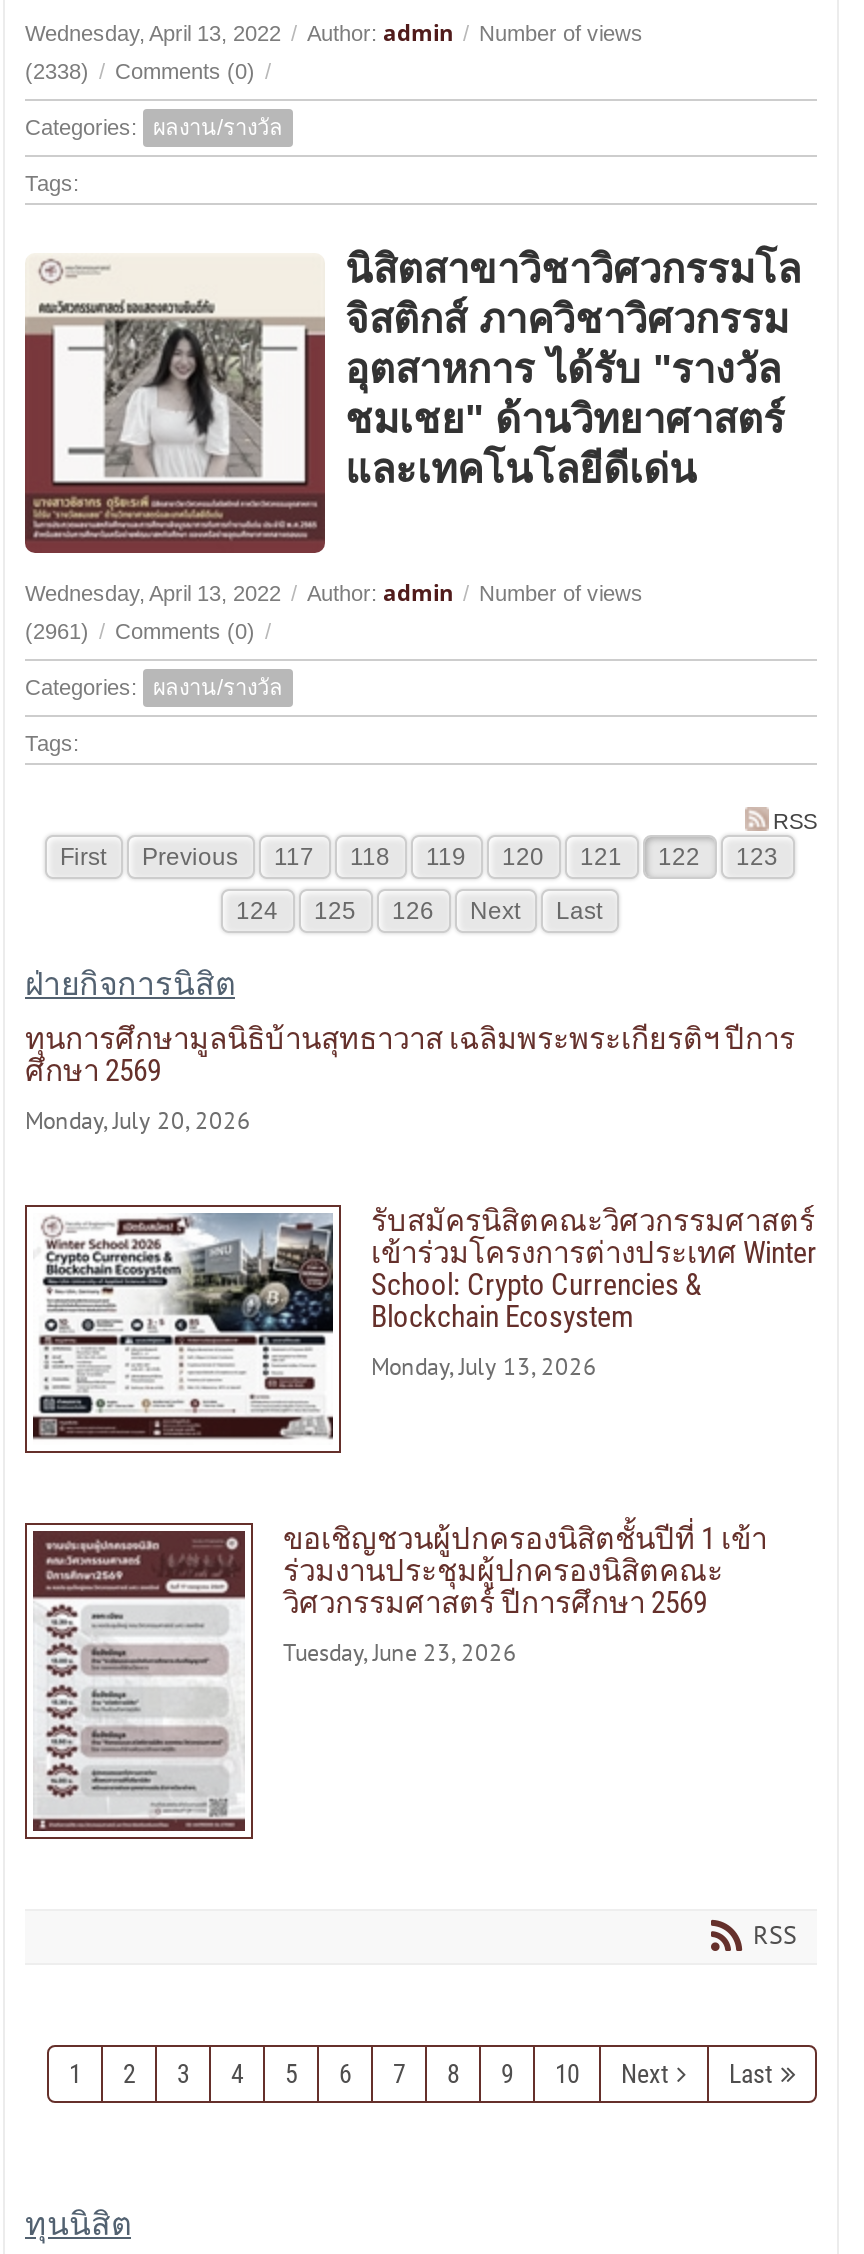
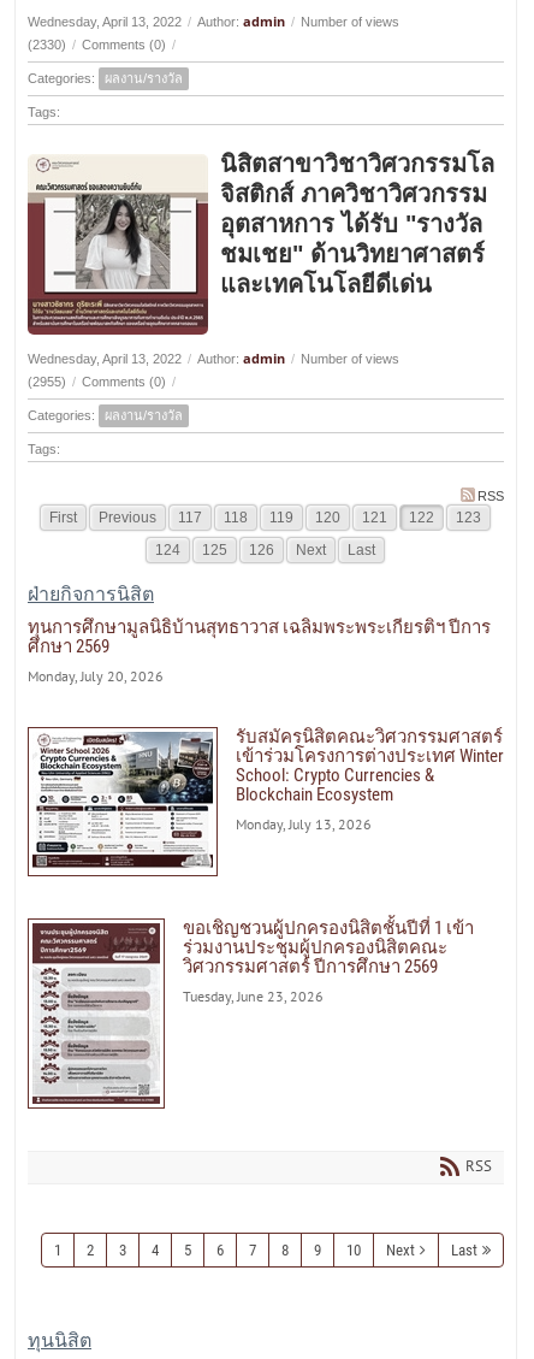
[25,59,271,83] (2338) / Comments (0) / -> [28,37,176,52] (2330) / Comments (0) /
[25,619,271,643] (2961) / Comments (0) / -> [28,374,176,389] (2955) / Comments (0) /

